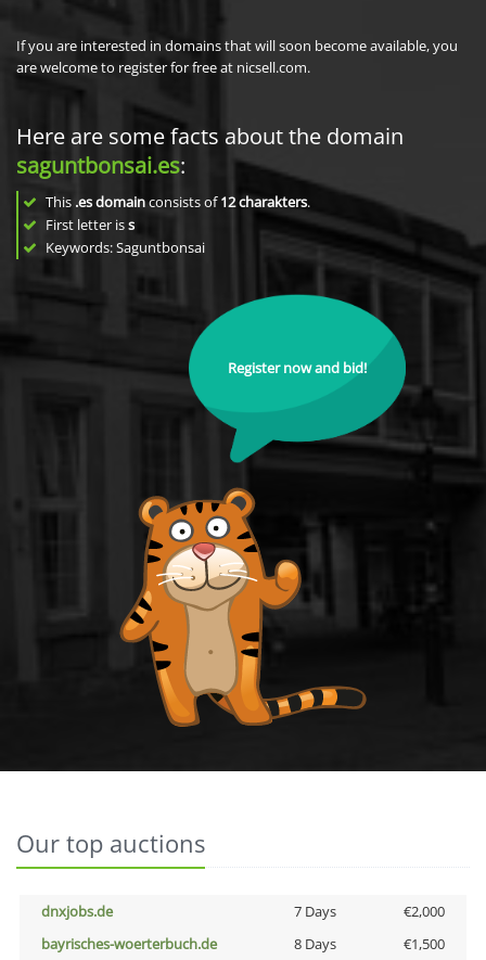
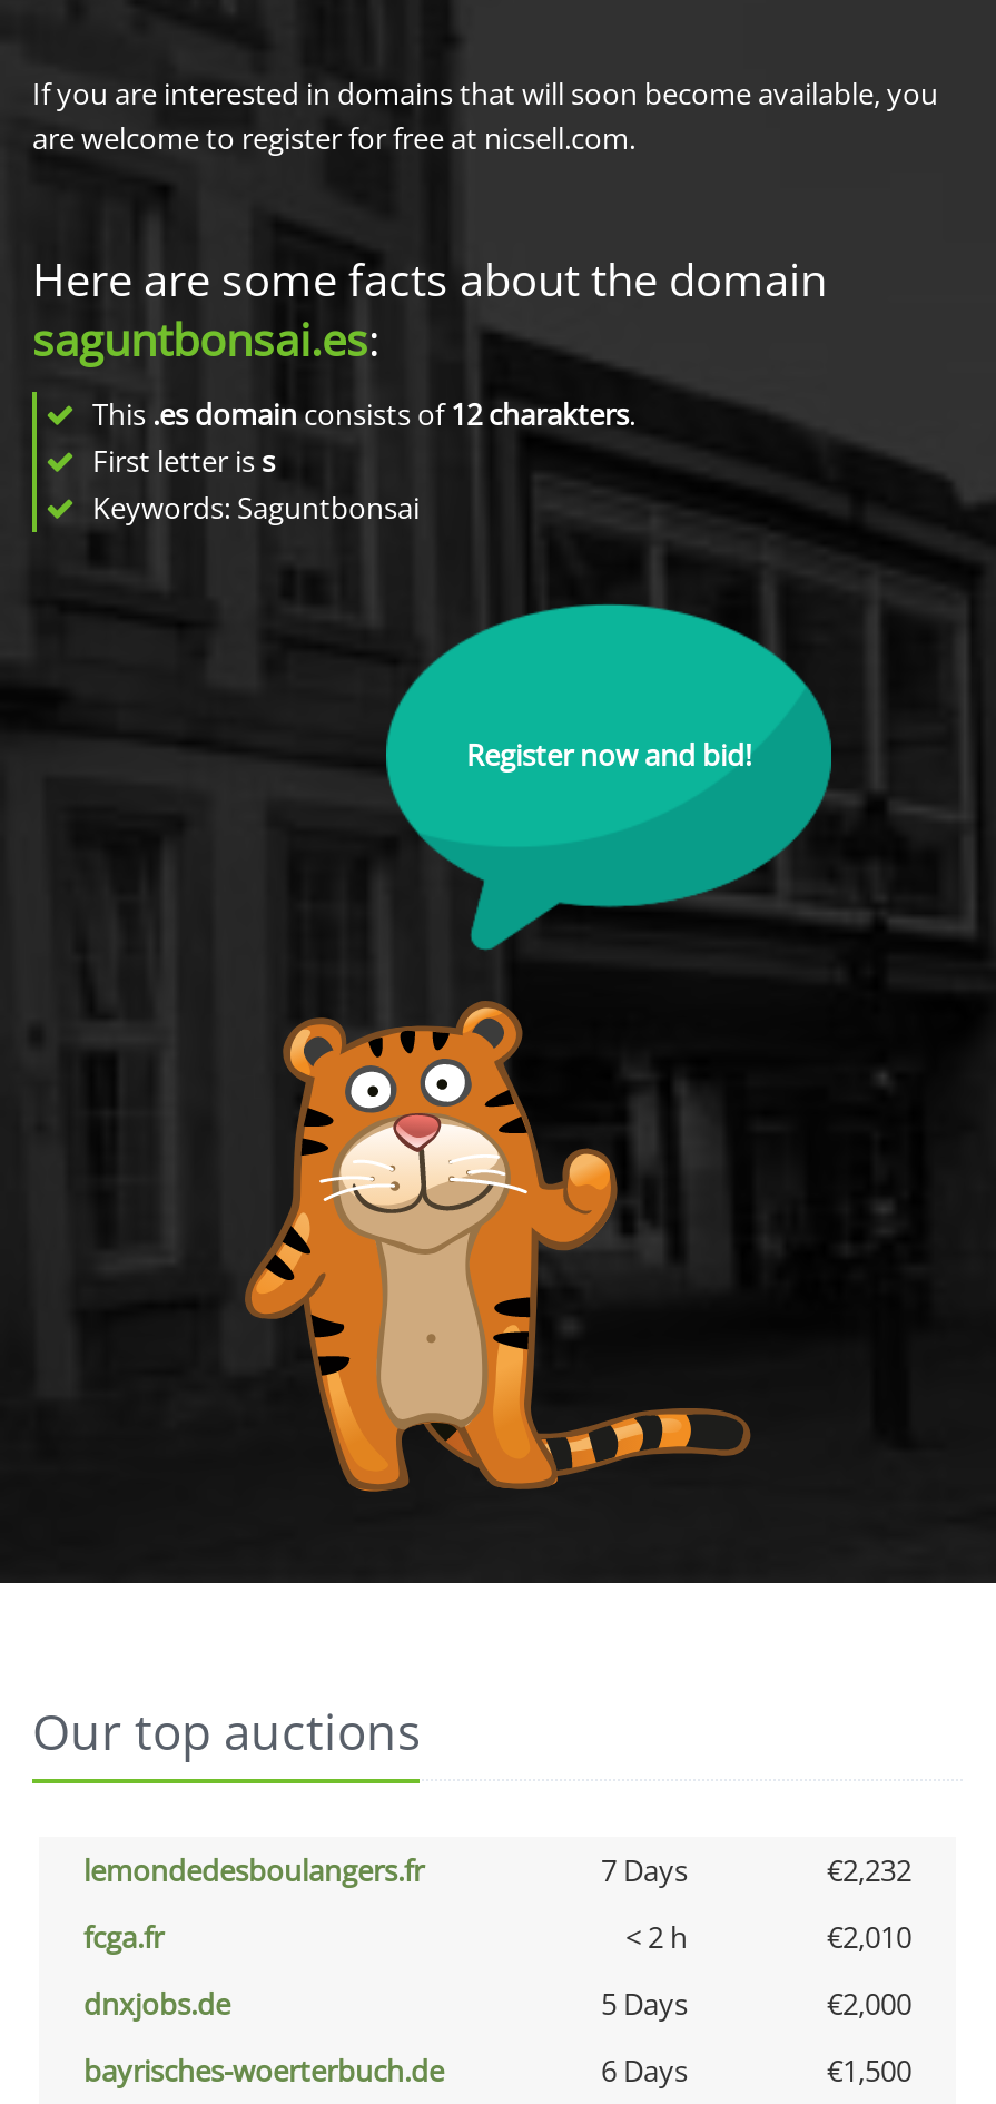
none -> [83,1850,911,1957] lemondedesboulangers.fr | 7 Days | €2,232 | fcga.fr | < 2 h | €2,010
[293,901,336,921] 7 Days -> [601,1984,688,2024] 5 Days
[293,934,336,953] 8 Days -> [601,2051,688,2091] 6 Days

